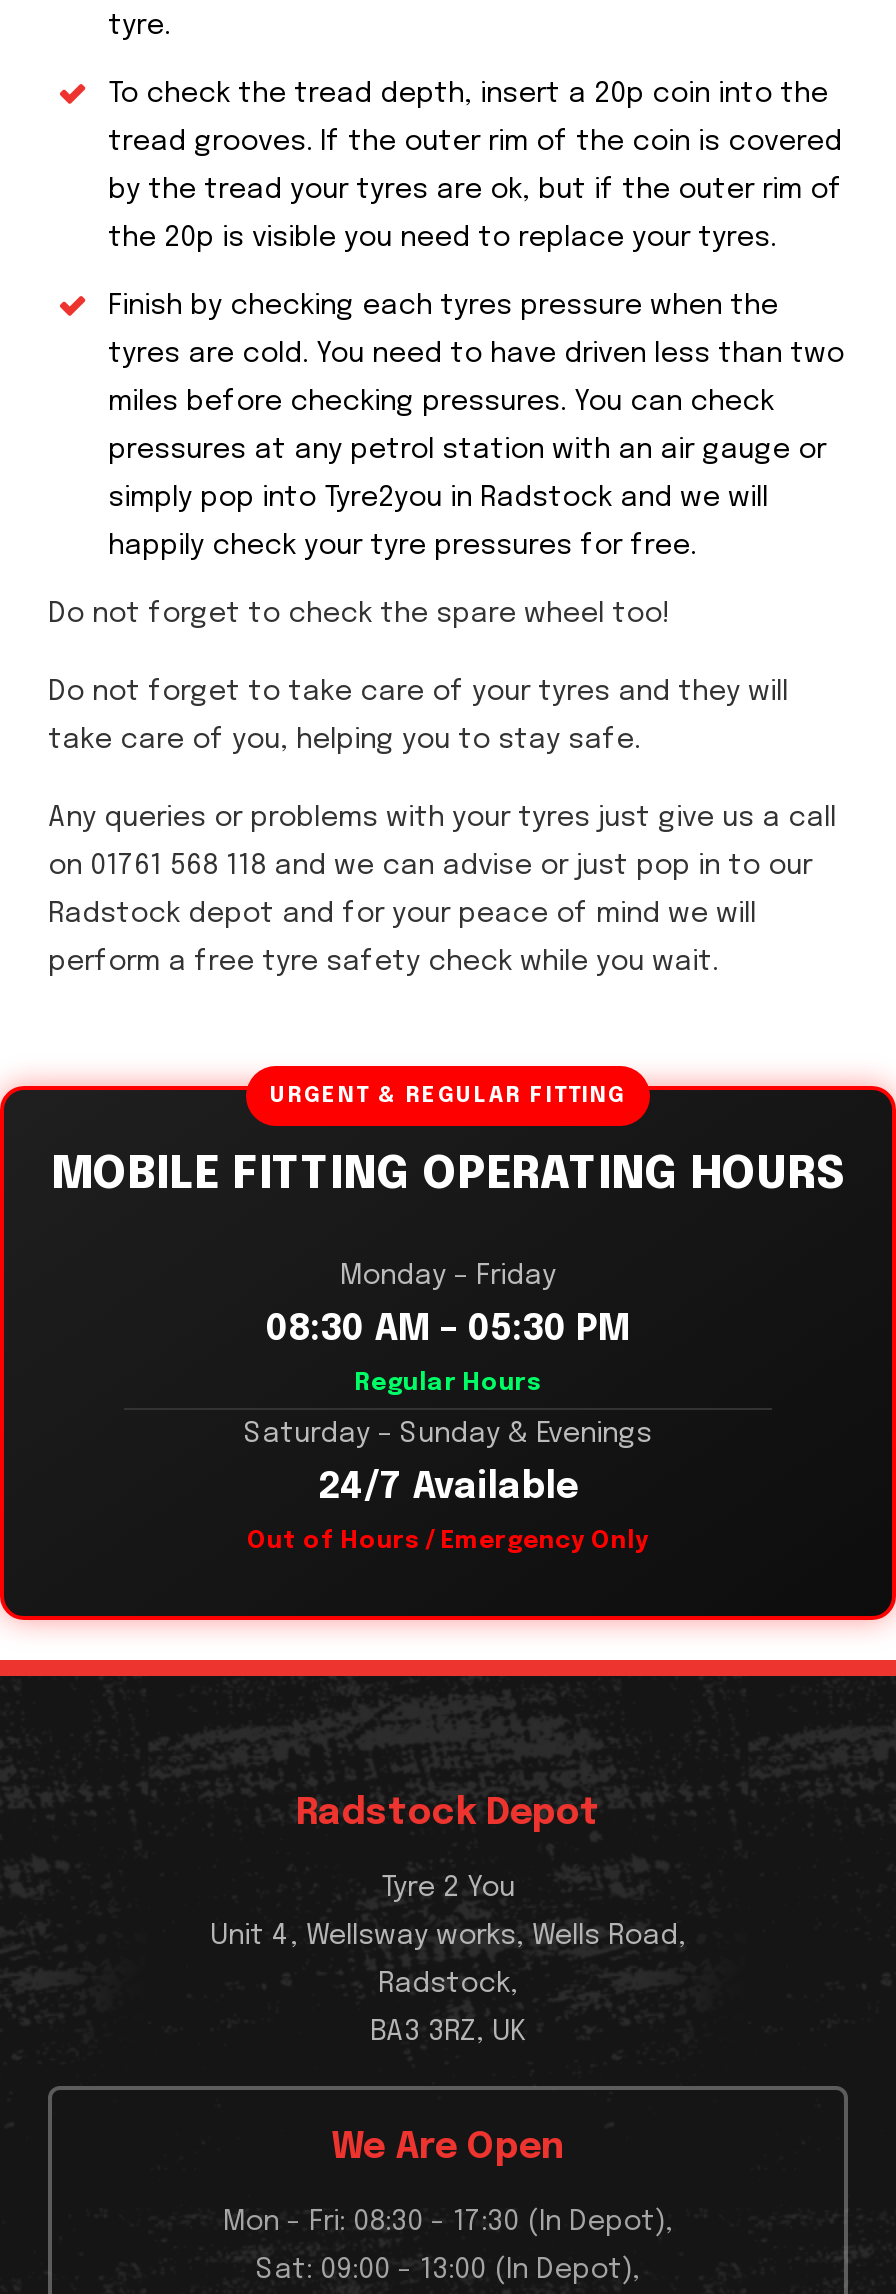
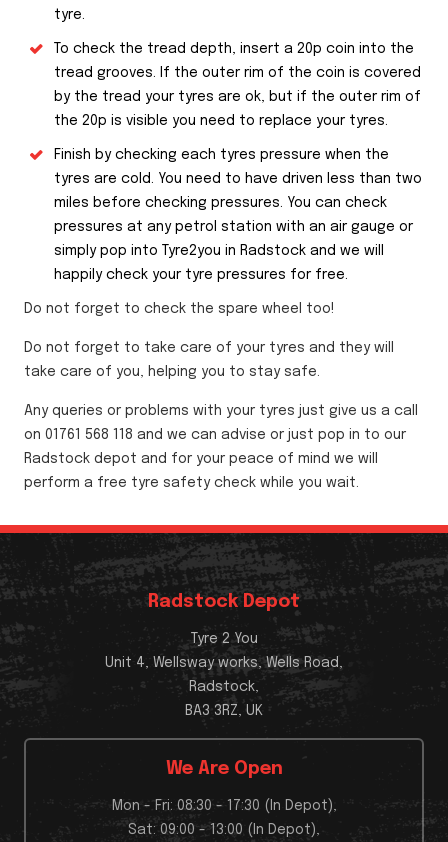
[6,1064,890,1628] [image] | URGENT & REGULAR FITTING | MOBILE FITTING OPERATING HOURS | Monday – Friday | 08:30 AM – 05:30 PM | Regular Hours | Saturday – Sunday & Evenings | 24/7 Available | Out of Hours / Emergency Only -> none

